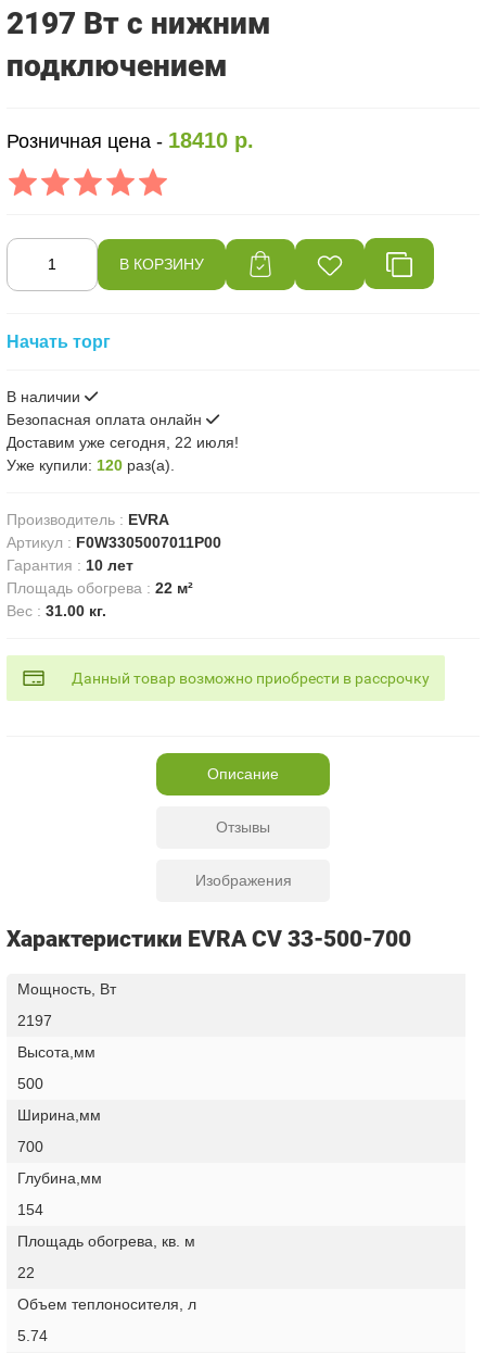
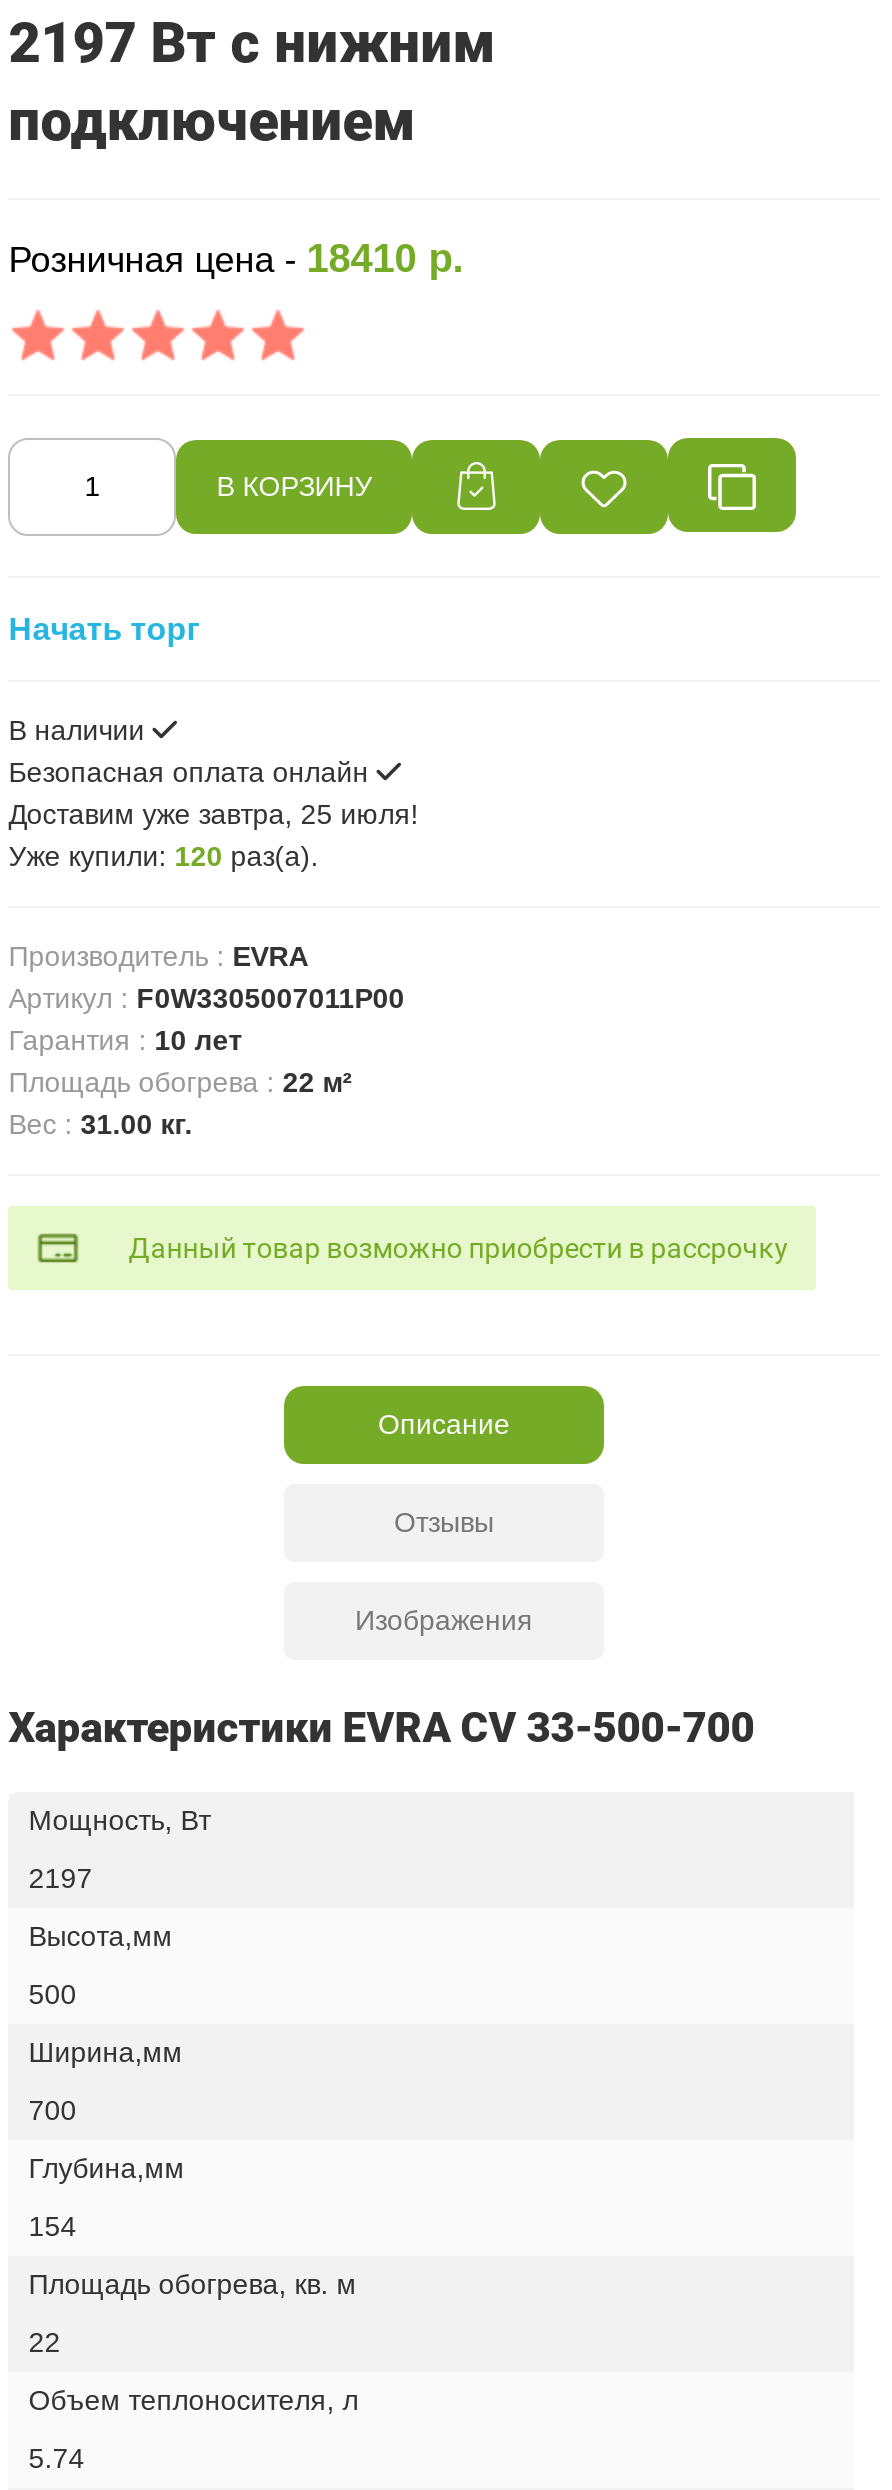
[7,433,239,450] Доставим уже сегодня, 22 июля! -> [8,797,418,829] Доставим уже завтра, 25 июля!

